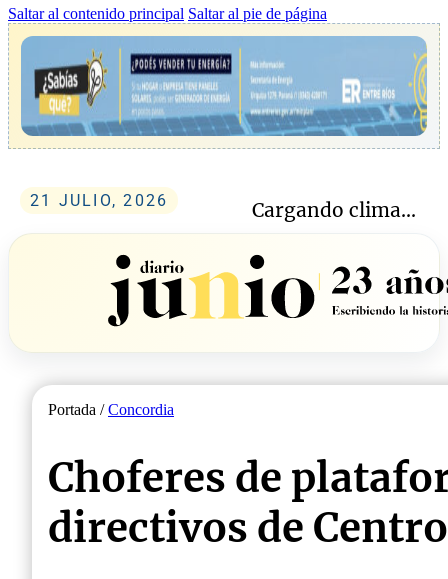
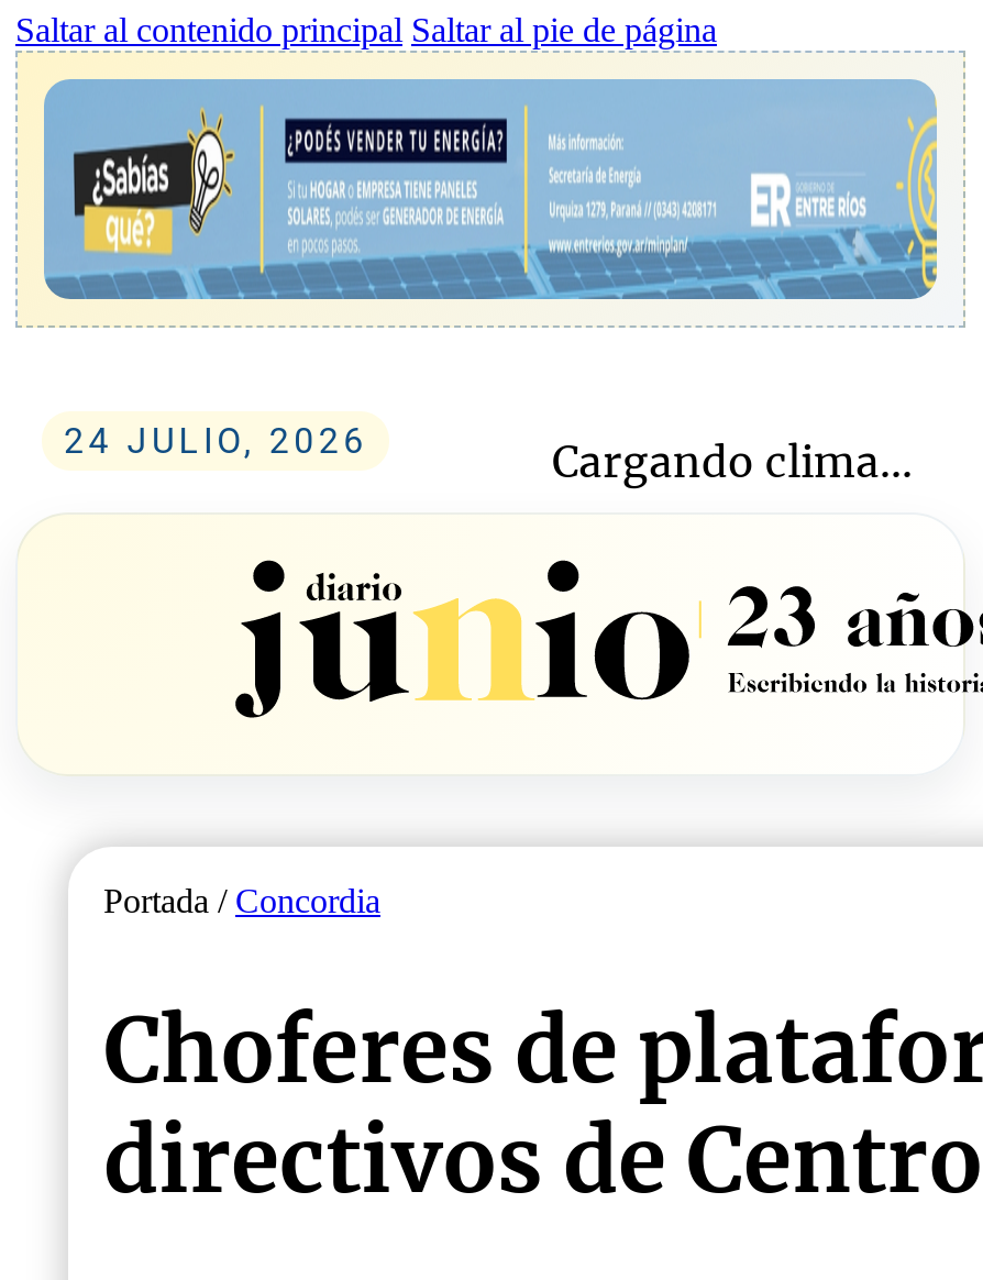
[30,191,168,210] 21 JULIO, 2026 -> [64,421,368,463] 24 JULIO, 2026

